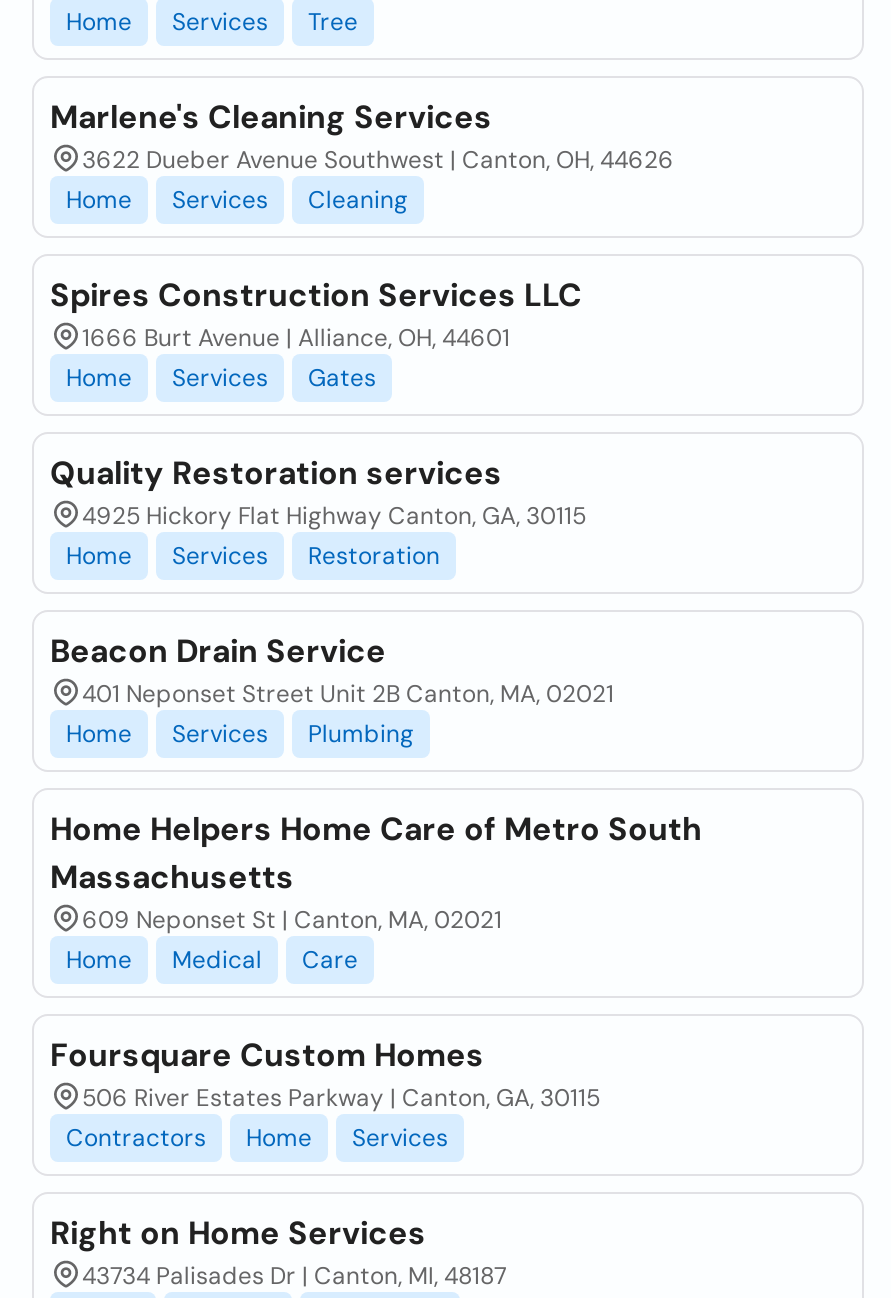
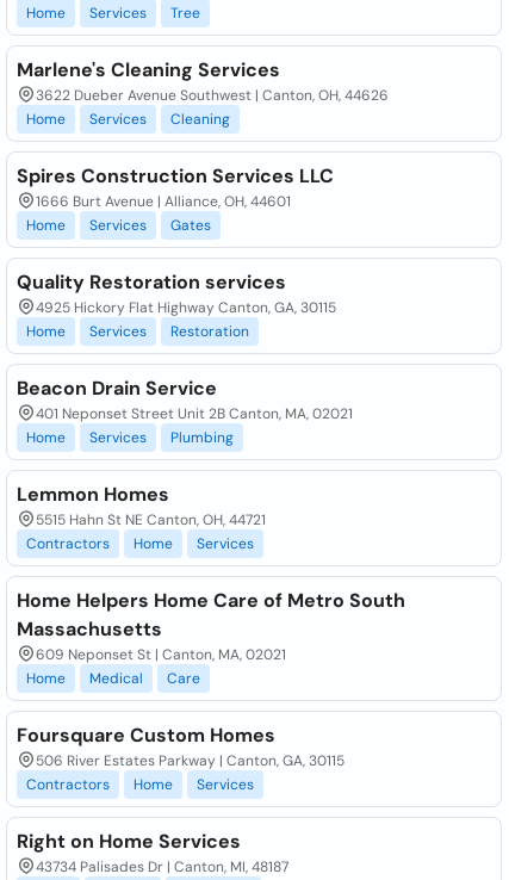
none -> [17,482,266,553] Lemmon Homes | 5515 Hahn St NE Canton, OH, 44721 | Contractors | Home | Services

